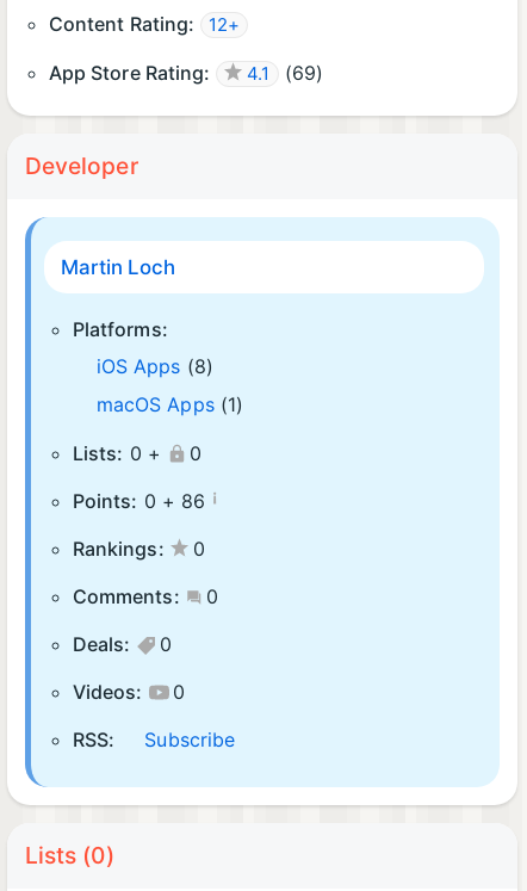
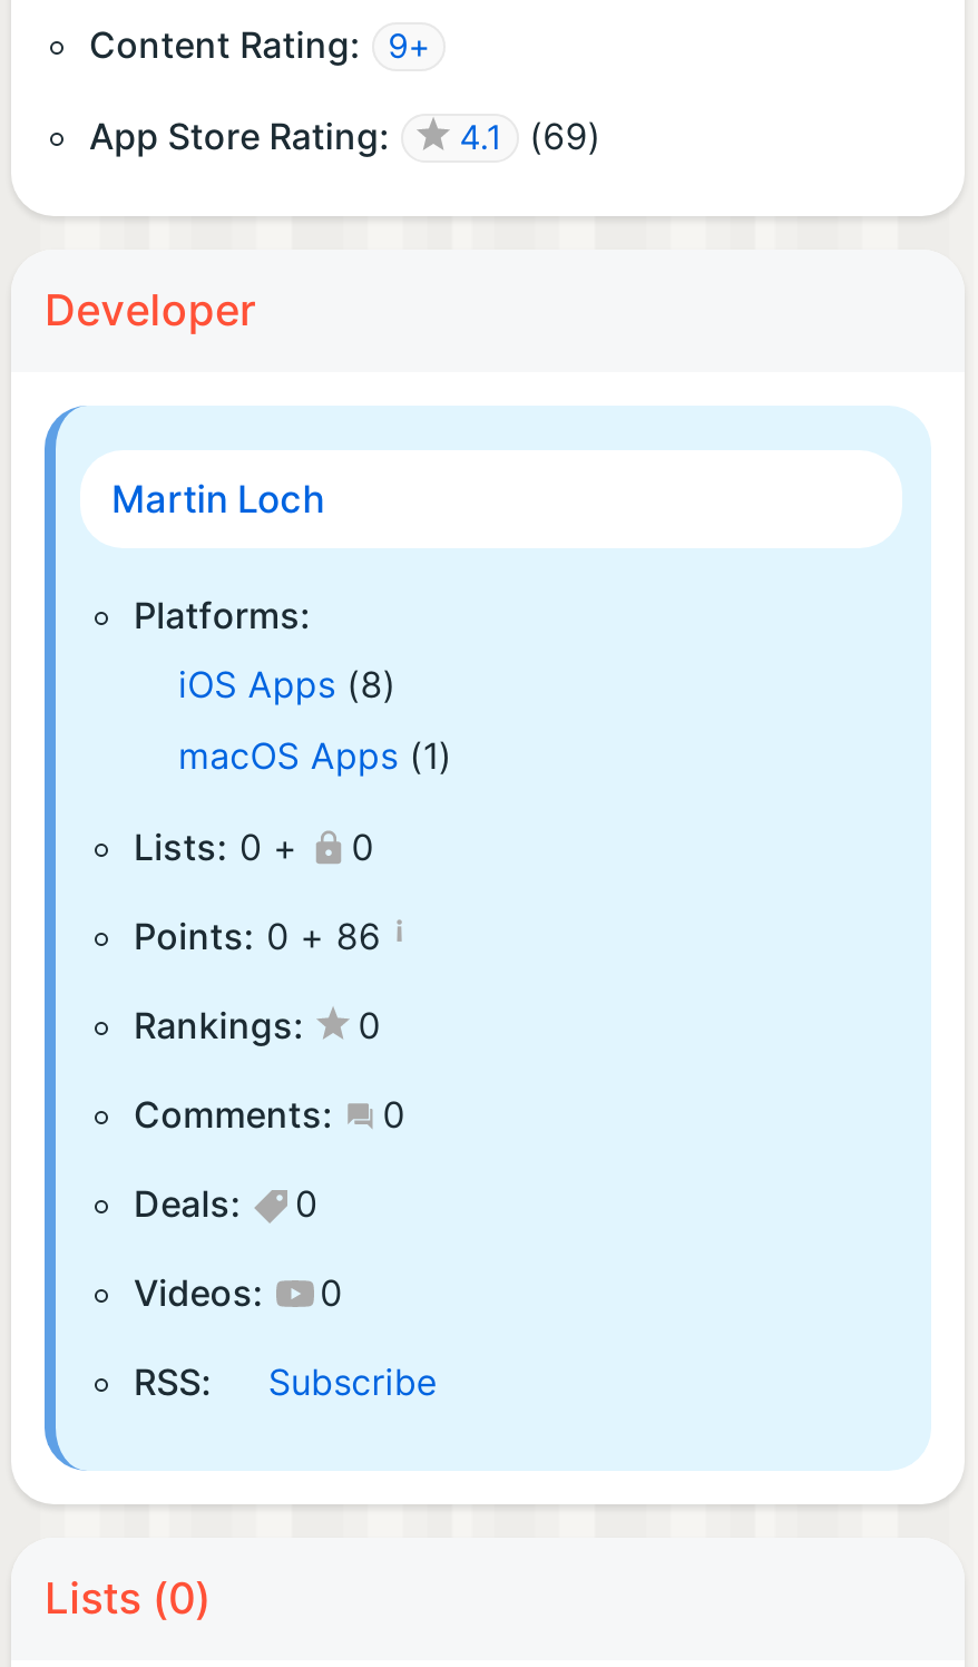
[63,12,240,36] Content Rating: 12+ -> [116,23,431,67] Content Rating: 9+

